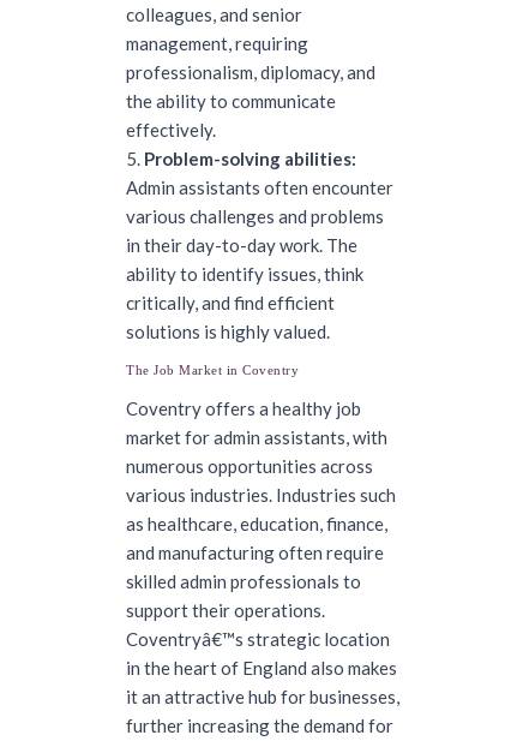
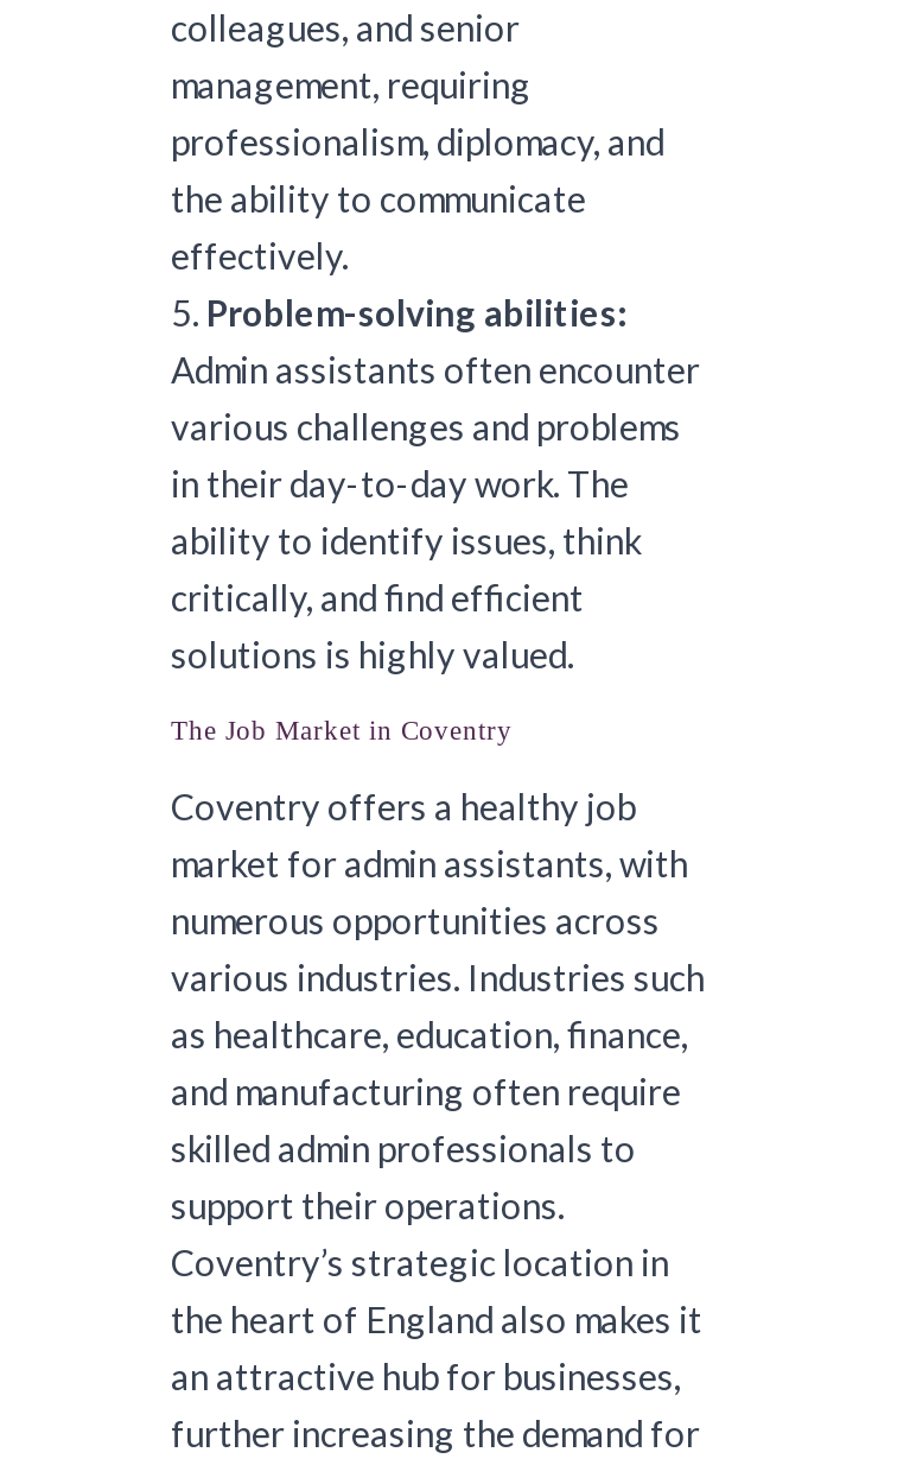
[126,628,399,707] Coventryâ€™s strategic location | in the heart of England also makes | it an attractive hub for businesses, -> [171,1242,702,1399] Coventry’s strategic location in | the heart of England also makes it | an attractive hub for businesses,

